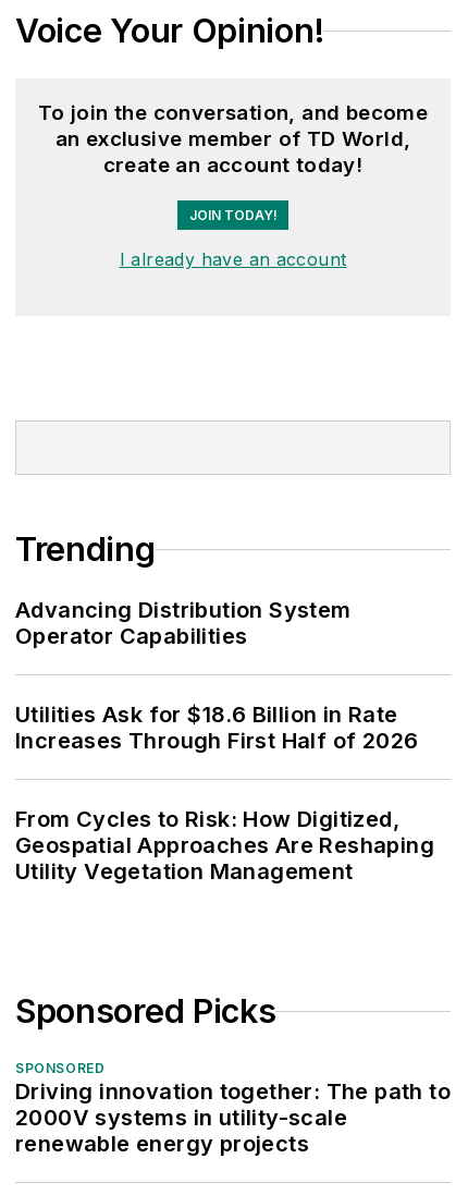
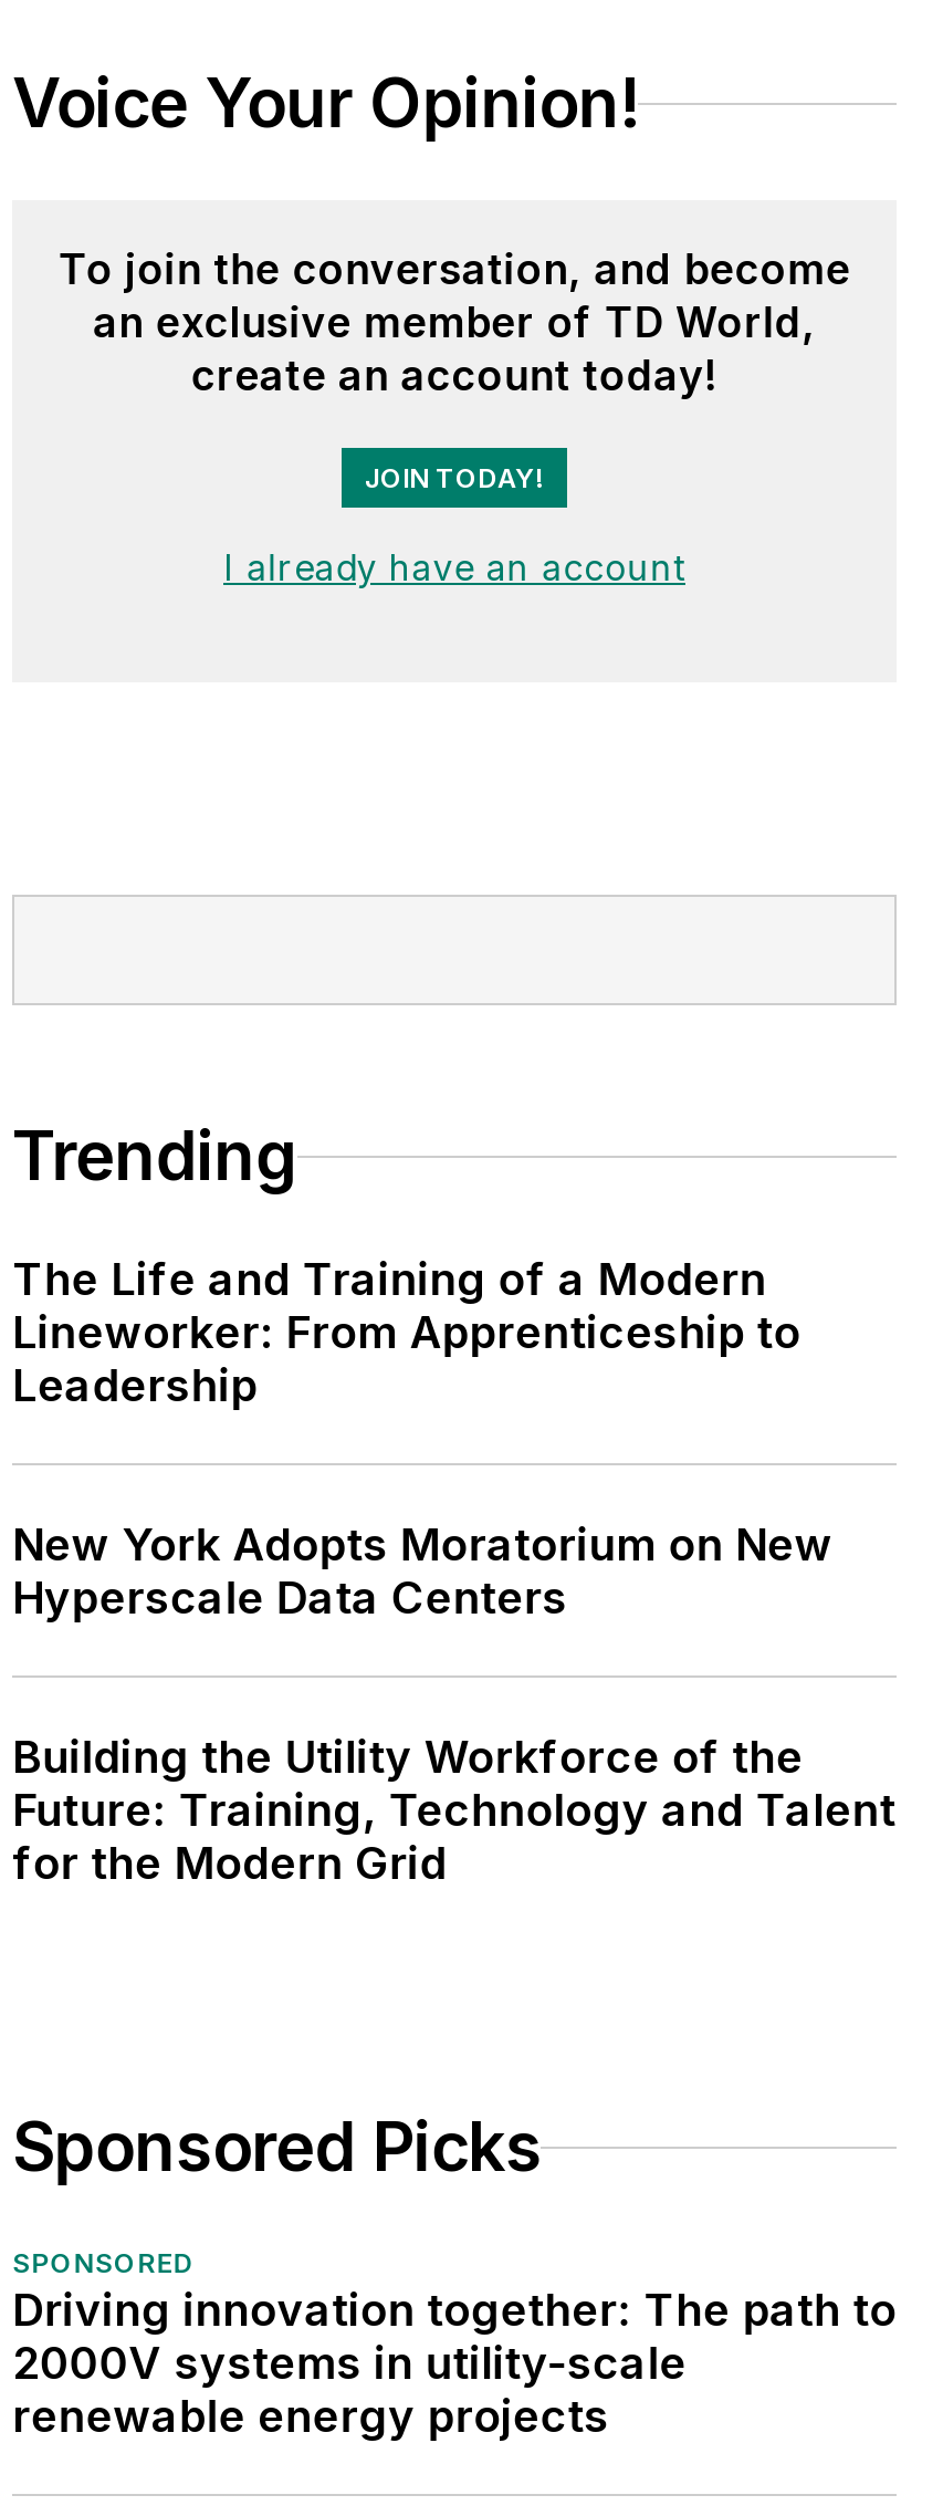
[15,597,351,649] Advancing Distribution System | Operator Capabilities -> [12,1253,801,1412] The Life and Training of a Modern | Lineworker: From Apprenticeship to | Leadership
[15,702,418,754] Utilities Ask for $18.6 Billion in Rate | Increases Through First Half of 2026 -> [12,1518,833,1625] New York Adopts Moratorium on New | Hyperscale Data Centers
[15,806,434,885] From Cycles to Risk: How Digitized, | Geospatial Approaches Are Reshaping | Utility Vegetation Management -> [12,1731,896,1890] Building the Utility Workforce of the | Future: Training, Technology and Talent | for the Modern Grid

